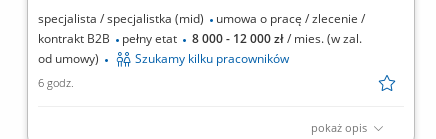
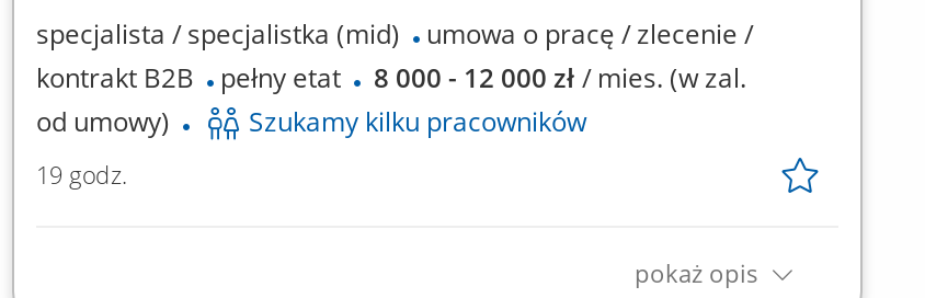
[38,75,74,90] 6 godz. -> [36,158,128,191] 19 godz.

